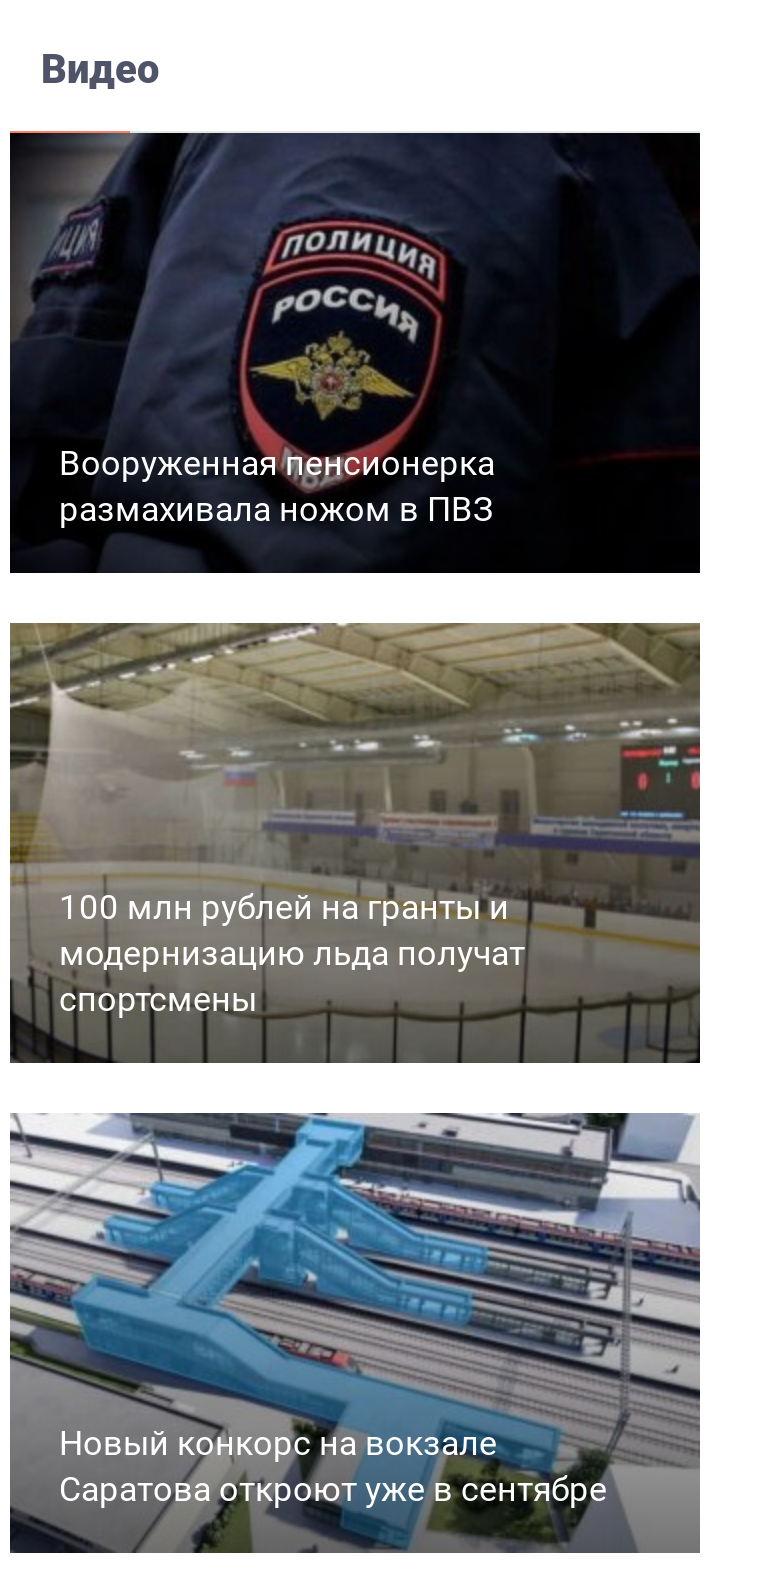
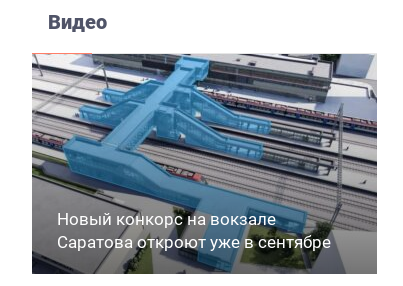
[8,131,702,575] [image] | Вооруженная пенсионерка | размахивала ножом в ПВЗ -> none
[8,621,702,1065] [image] | 100 млн рублей на гранты и | модернизацию льда получат | спортсмены -> none

